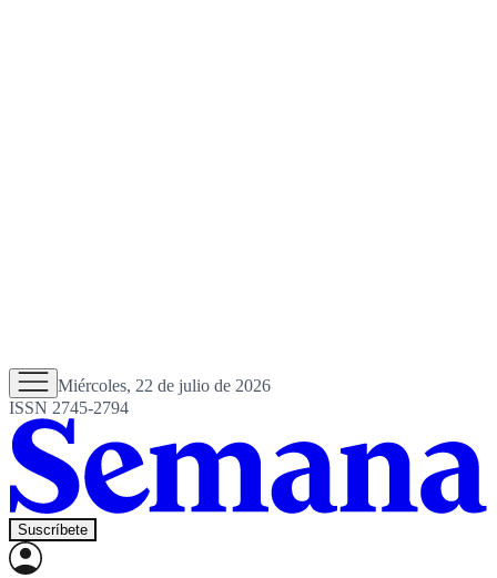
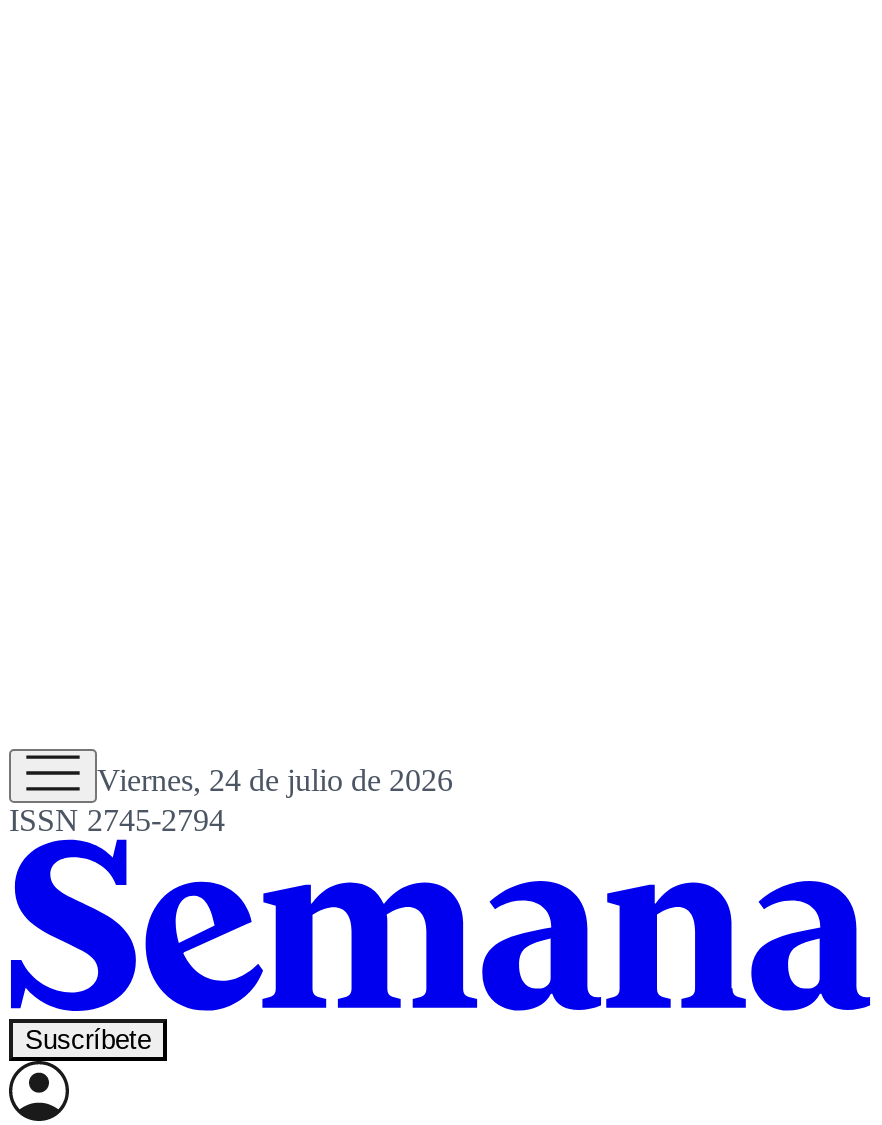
[58,376,271,395] Miércoles, 22 de julio de 2026 -> [97,763,453,797] Viernes, 24 de julio de 2026

